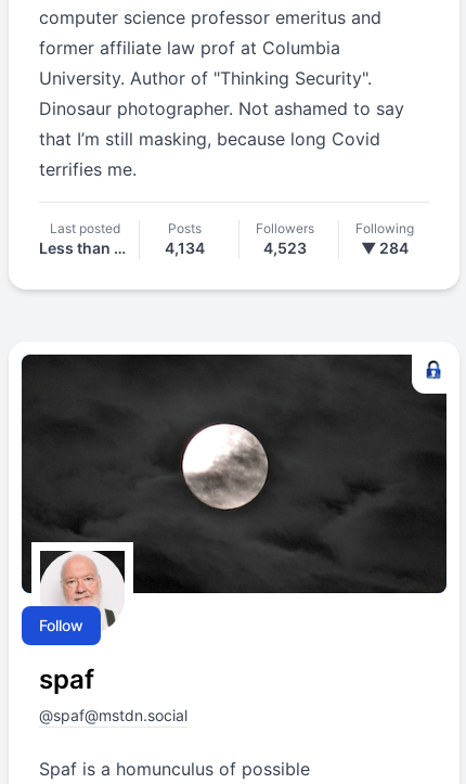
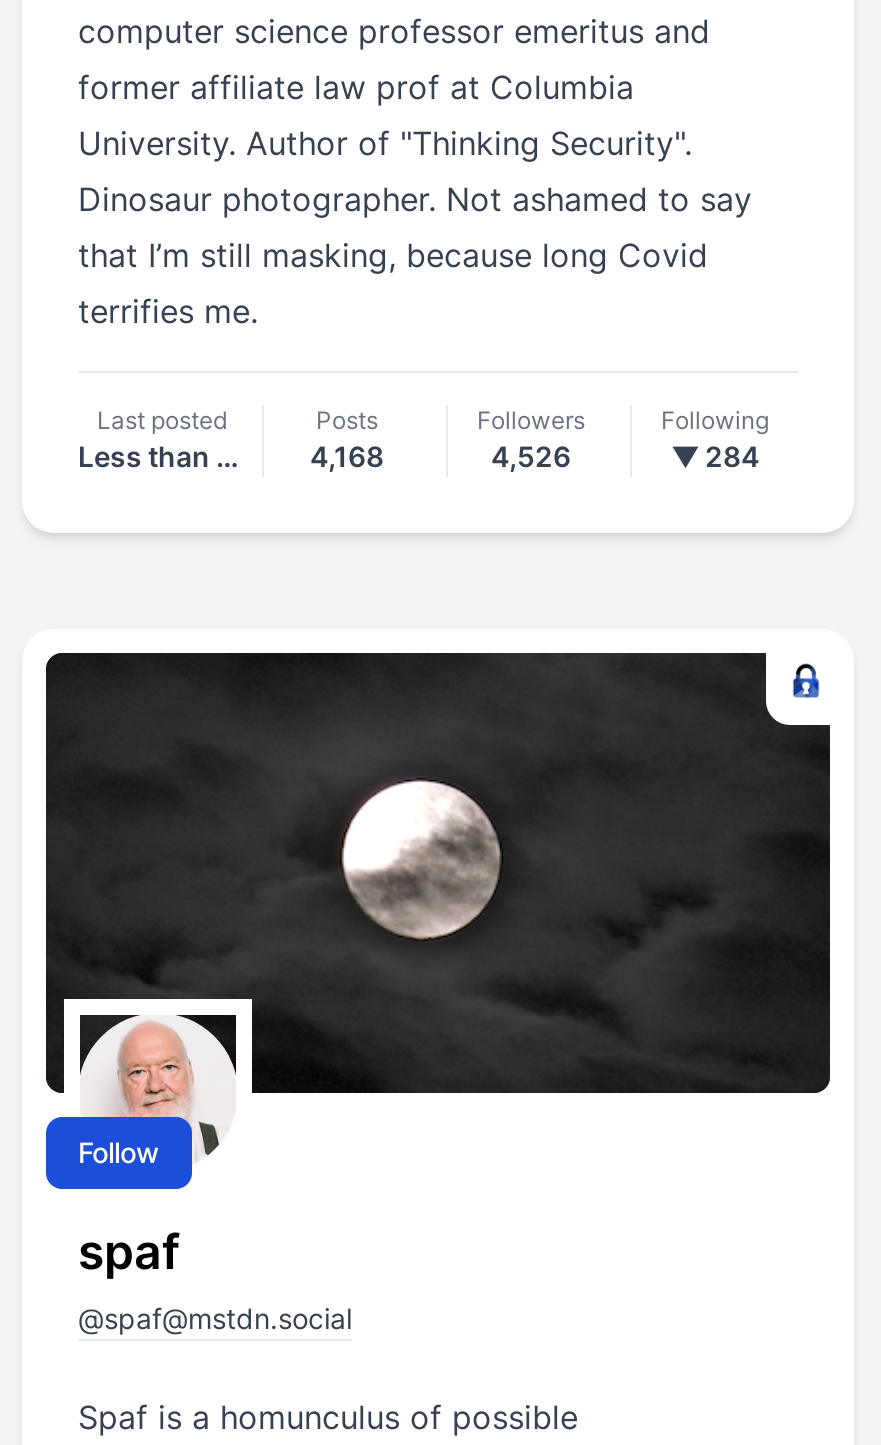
[165,238,205,257] 4,134 -> [310,438,384,472] 4,168
[263,238,306,257] 4,523 -> [491,438,571,472] 4,526

